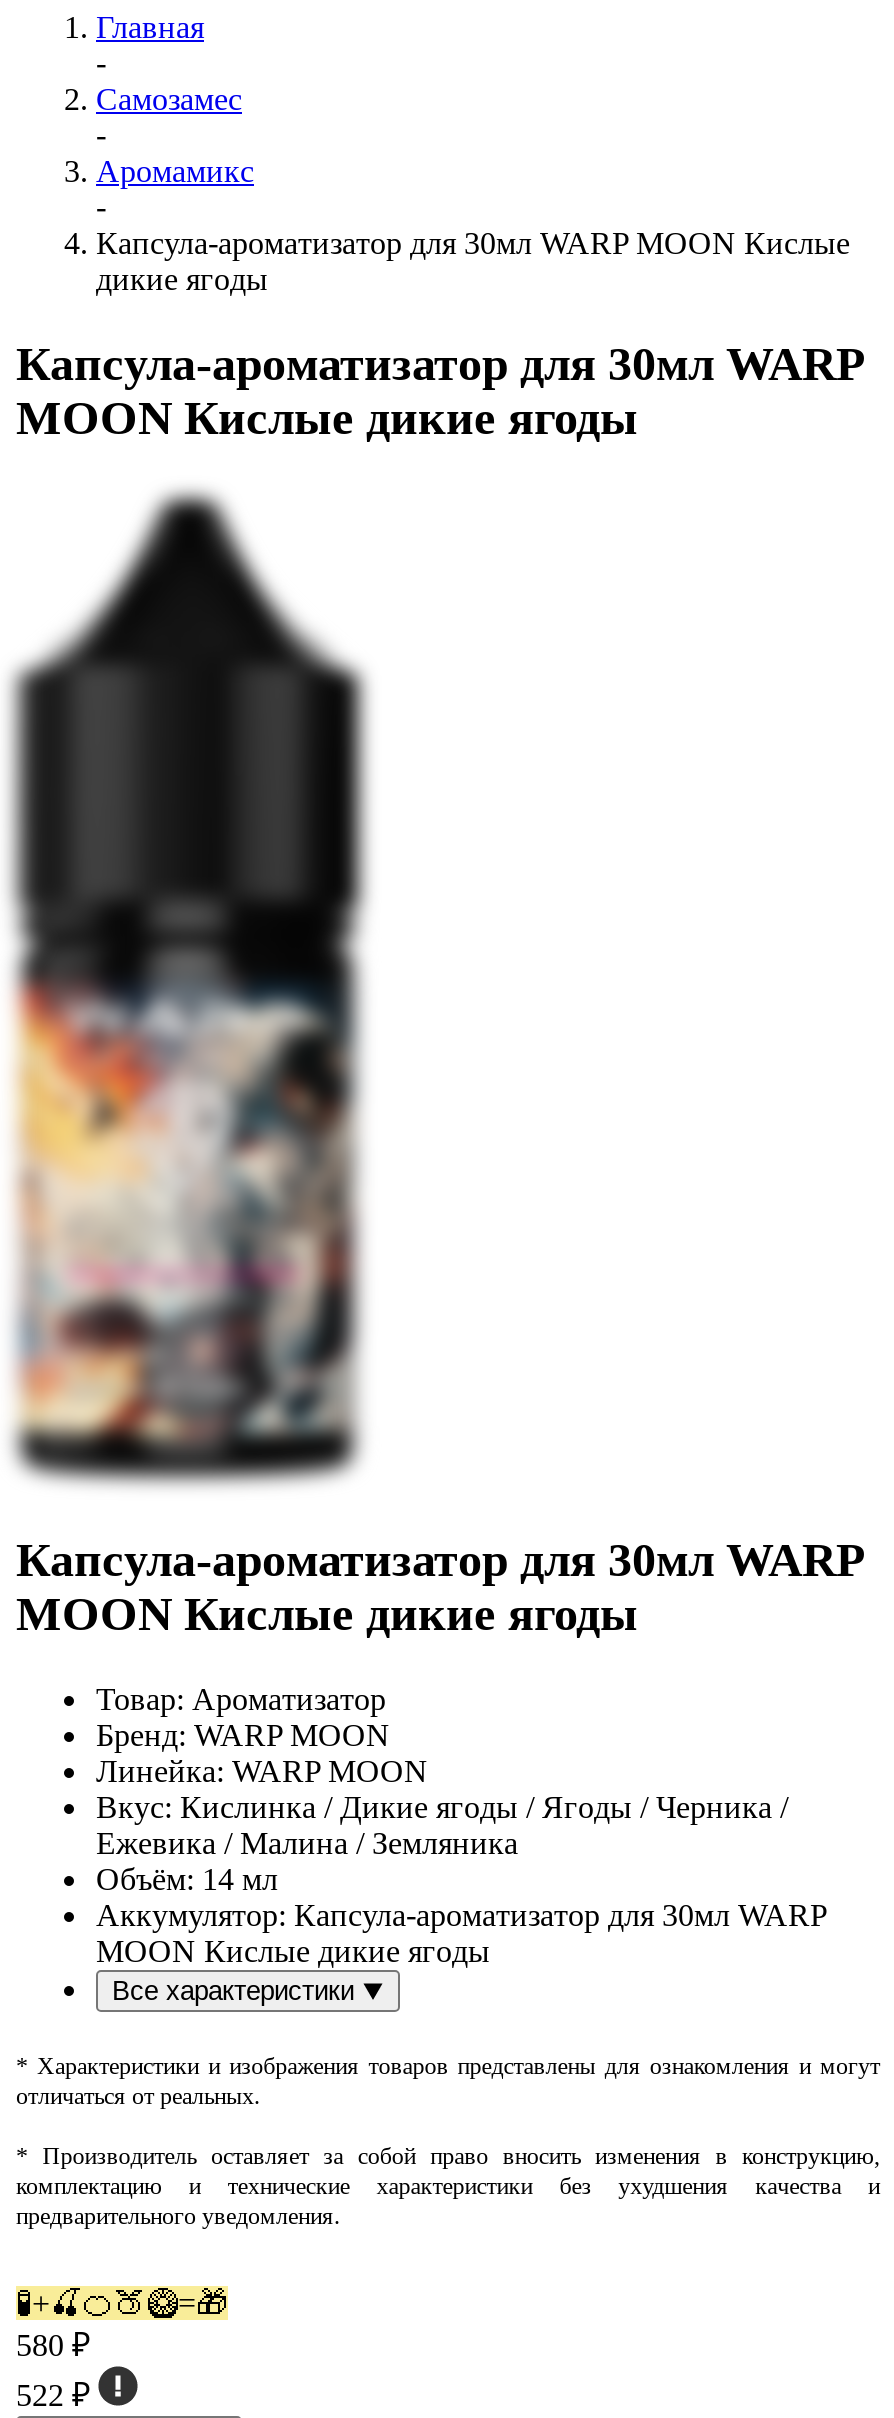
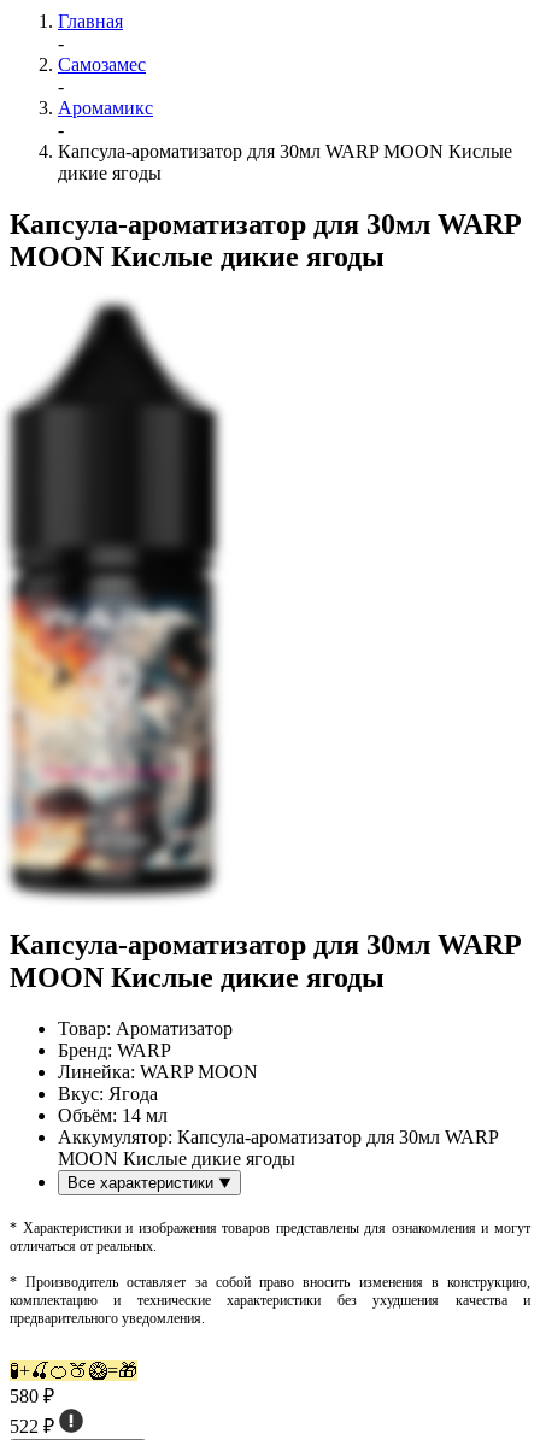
[96,1717,390,1751] Бренд: WARP MOON -> [58,1039,171,1060] Бренд: WARP
[96,1789,788,1859] Вкус: Кислинка / Дикие ягоды / Ягоды / Черника / | Ежевика / Малина / Земляника -> [58,1083,158,1103] Вкус: Ягода

